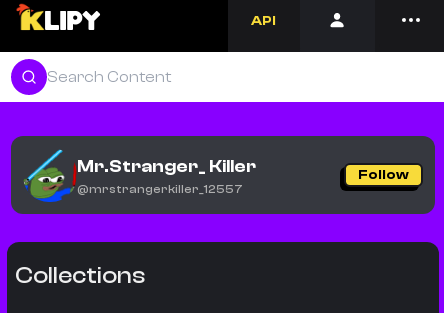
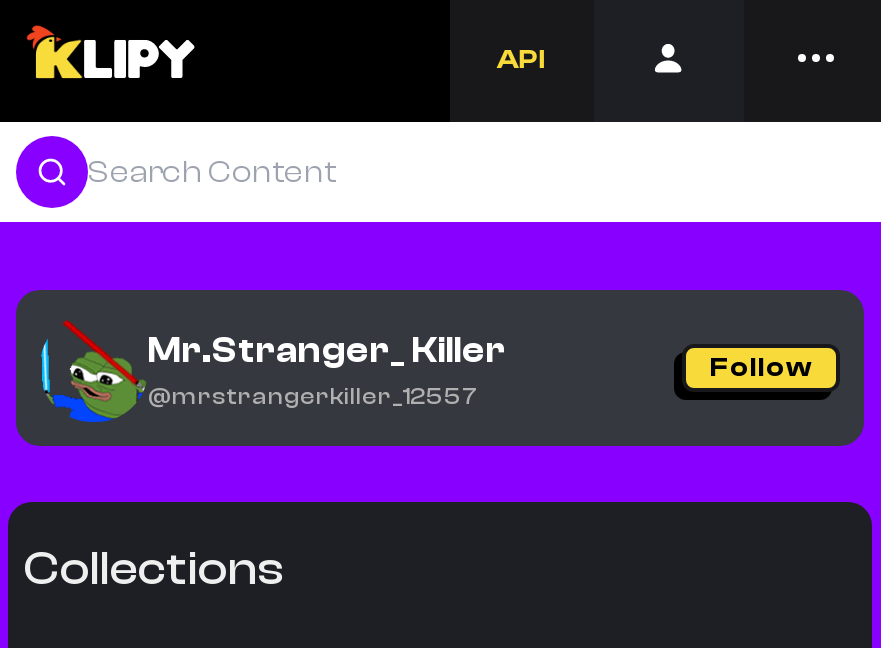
[24,149,74,201] [image] -> [40,318,142,418] [image]

